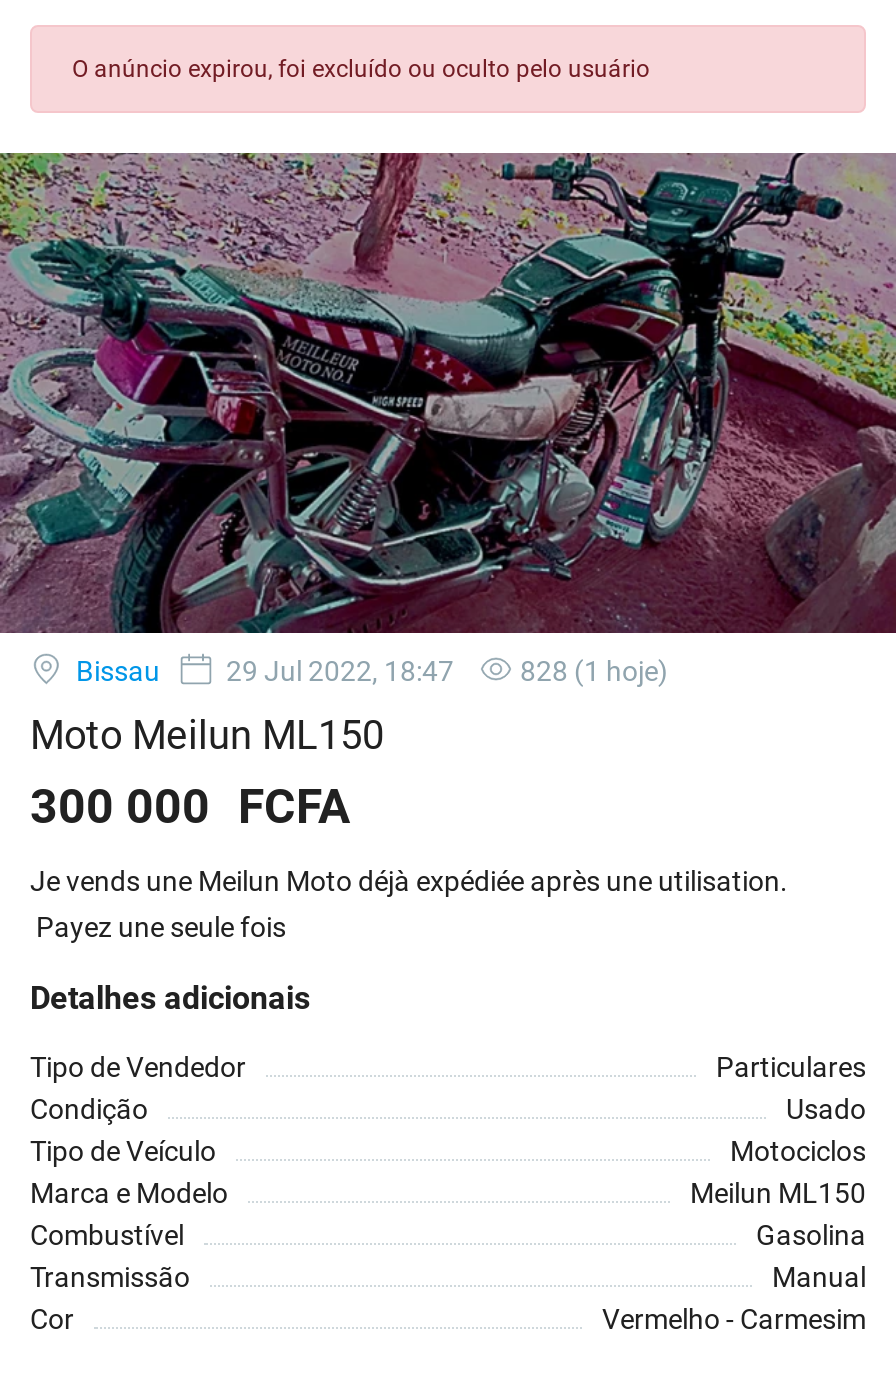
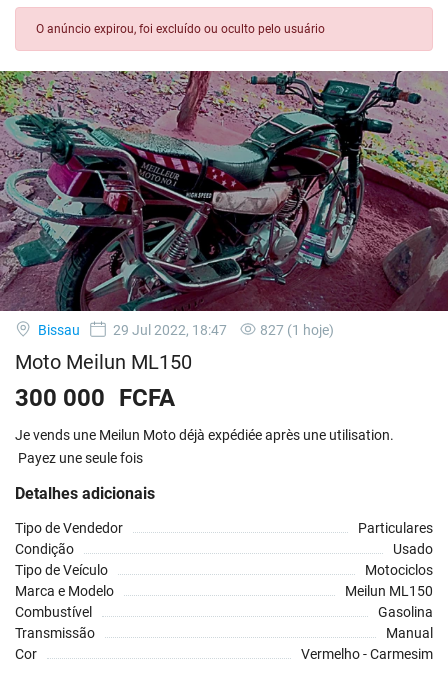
[520,655,668,687] 828 (1 hoje) -> [260,322,334,338] 827 (1 hoje)

